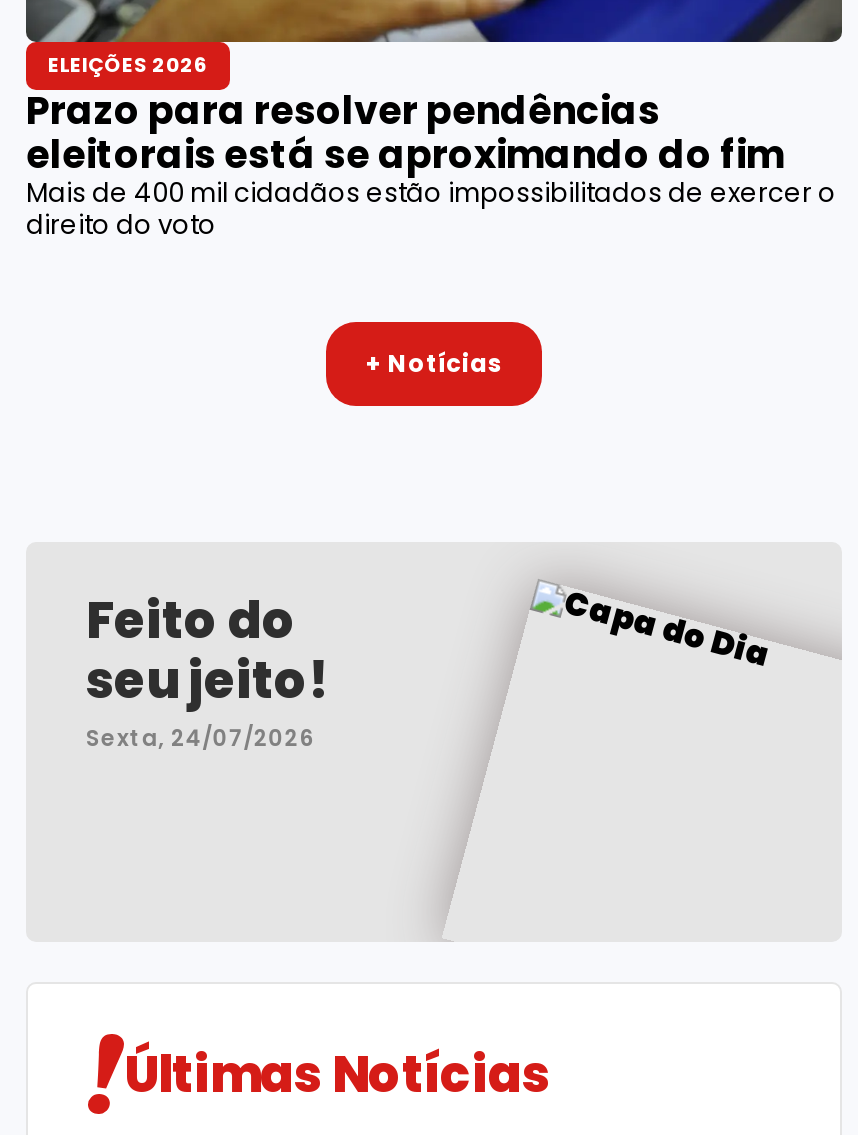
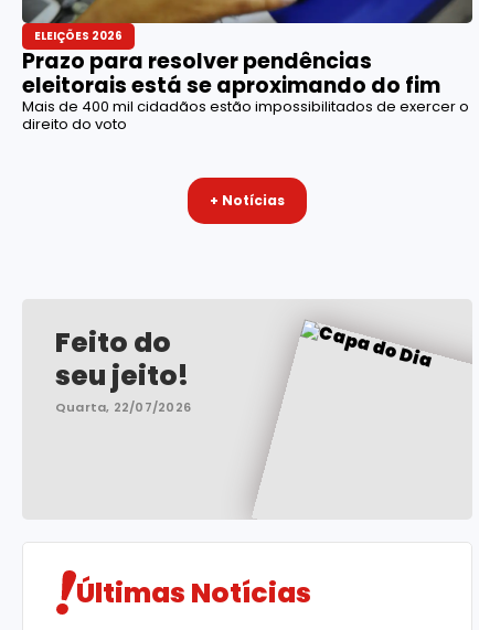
[86,722,314,754] Sexta, 24/07/2026 -> [55,399,191,416] Quarta, 22/07/2026

